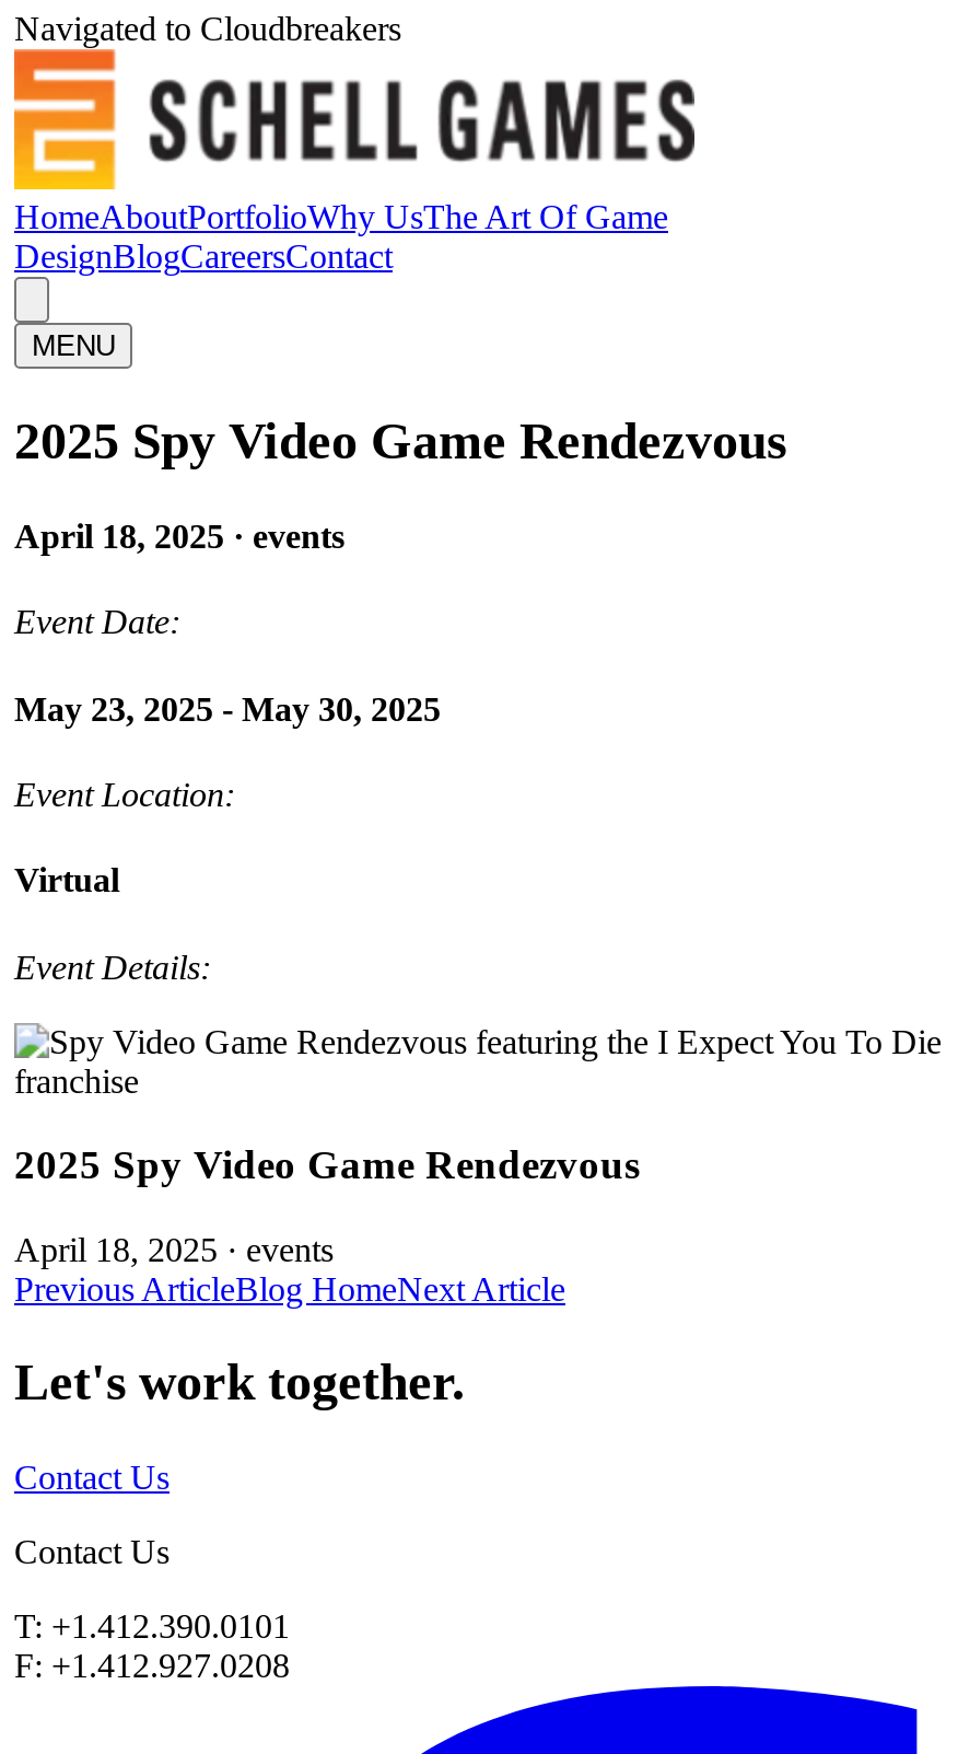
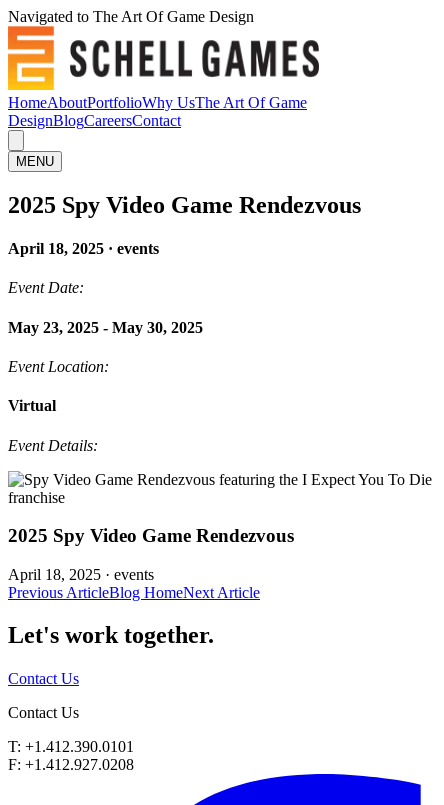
[14,10,401,47] Navigated to Cloudbreakers -> [8,8,254,25] Navigated to The Art Of Game Design

